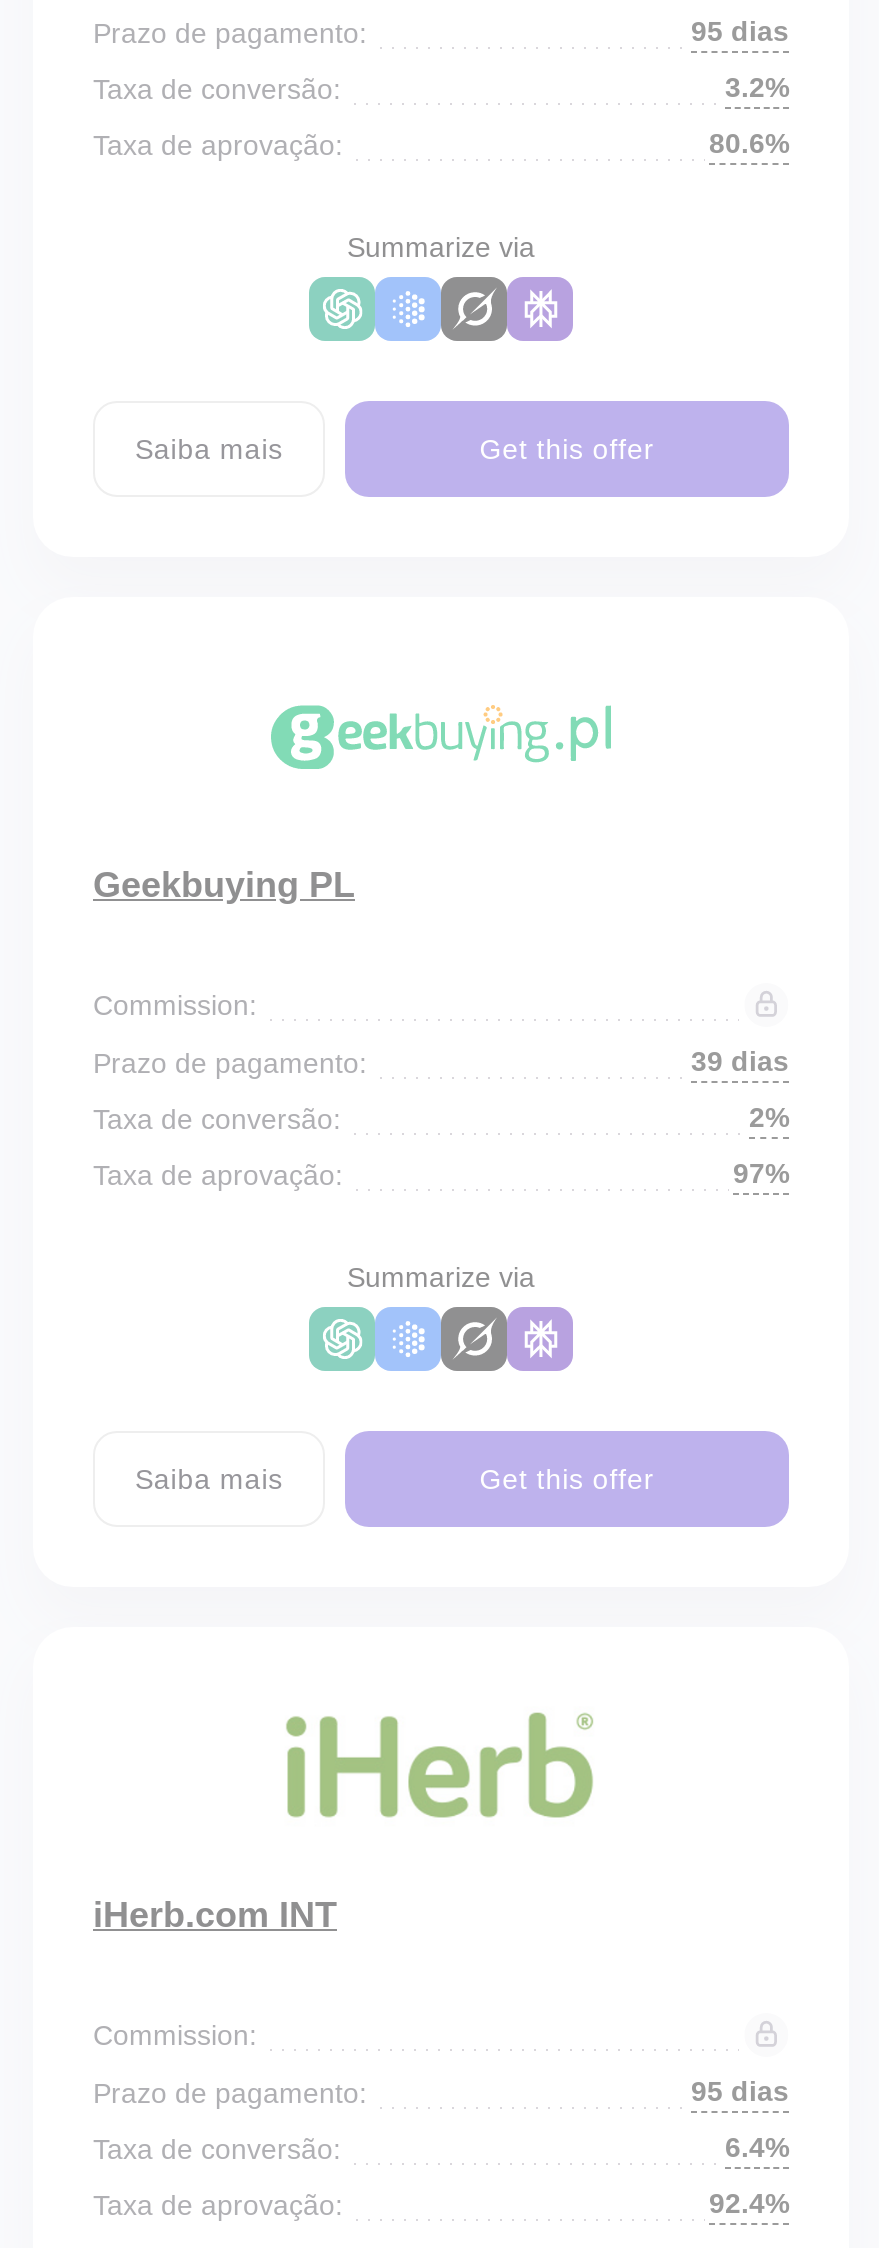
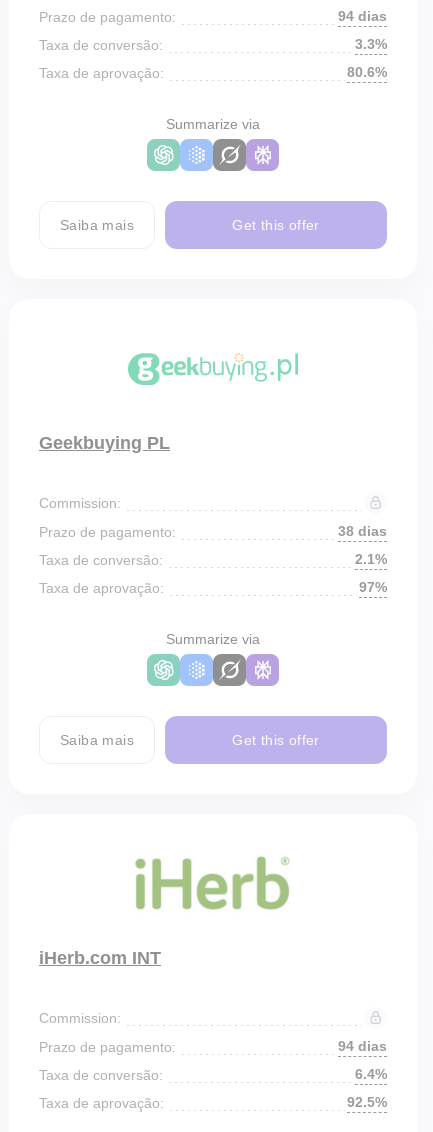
[691,15,789,47] 95 dias -> [338,8,387,24] 94 dias
[725,71,789,103] 3.2% -> [355,36,387,52] 3.3%
[691,1045,789,1077] 39 dias -> [338,523,387,539] 38 dias
[749,1101,789,1133] 2% -> [355,551,387,567] 2.1%
[691,2075,789,2107] 95 dias -> [338,1038,387,1054] 94 dias
[709,2187,789,2219] 92.4% -> [347,1094,387,1110] 92.5%

